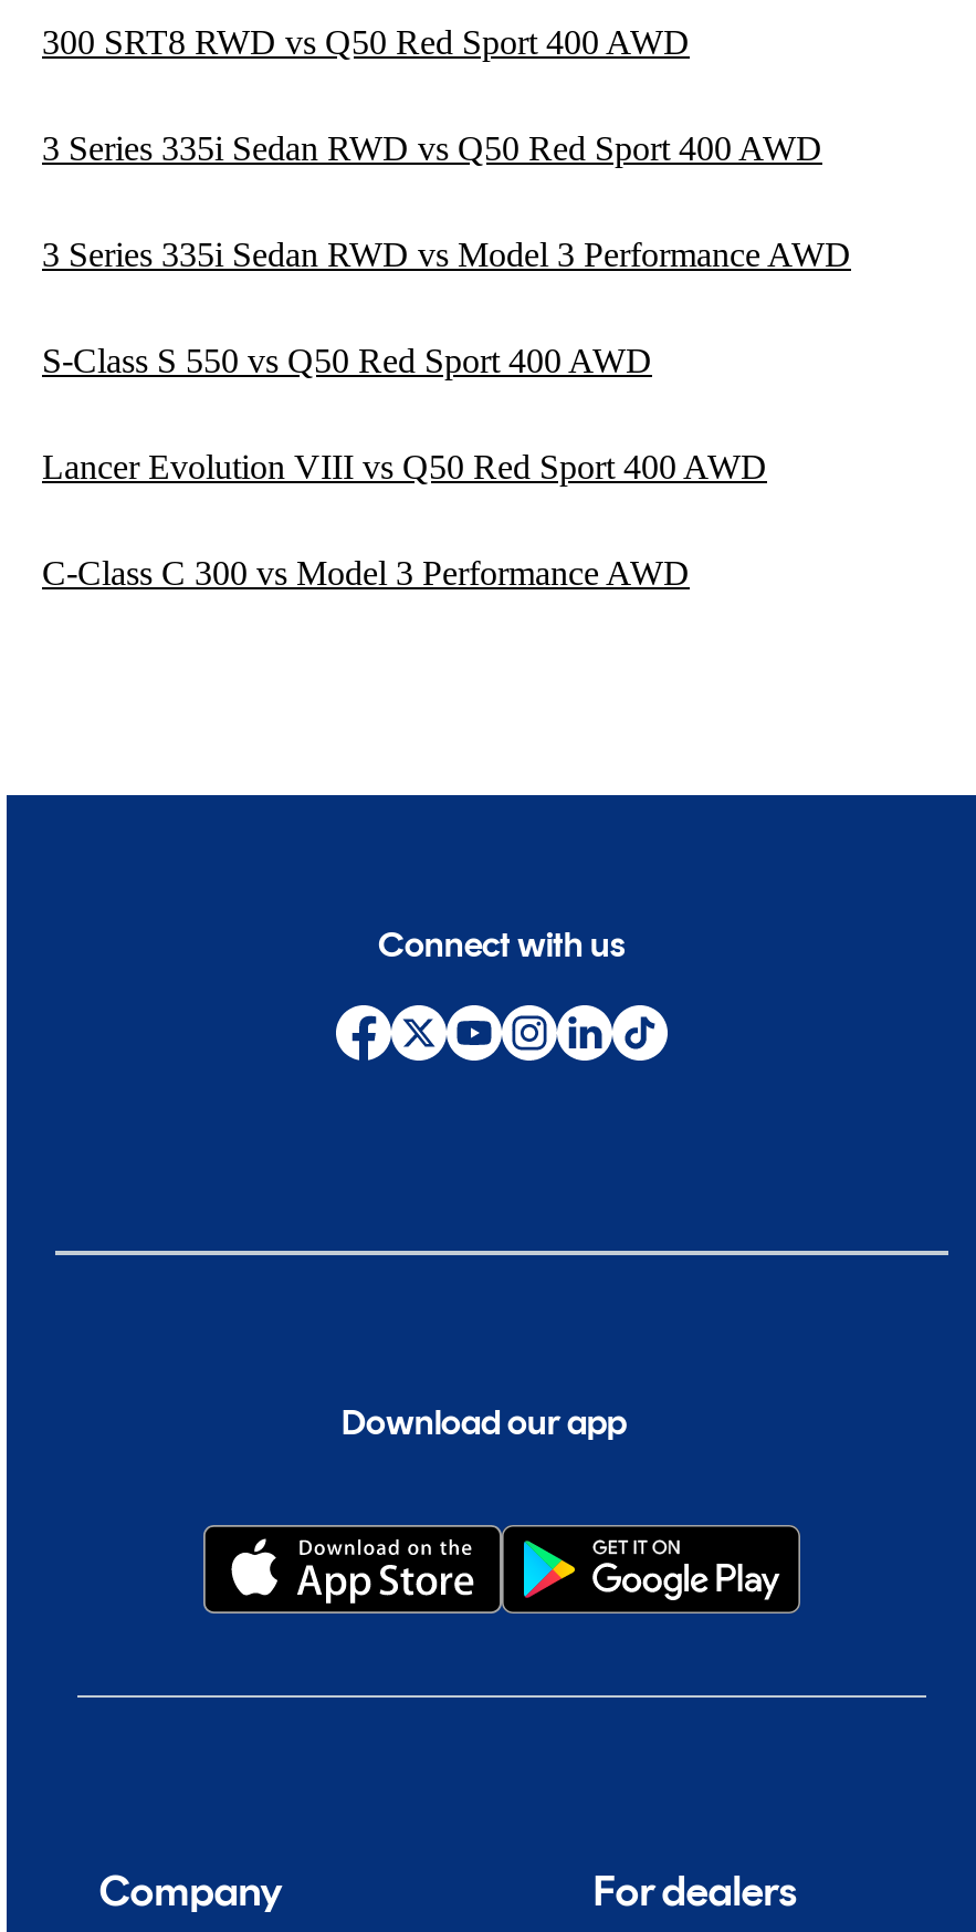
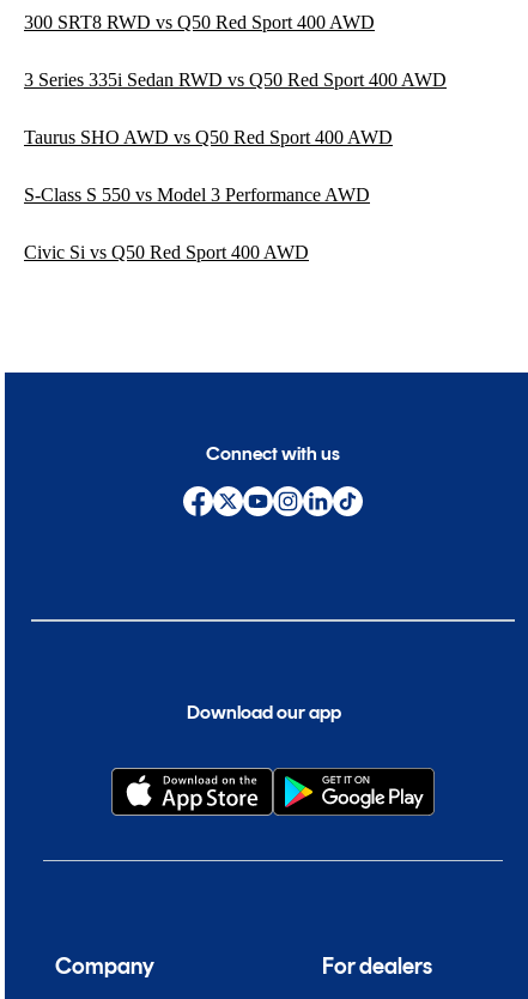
[42,236,851,592] 3 Series 335i Sedan RWD vs Model 3 Performance AWD | S-Class S 550 vs Q50 Red Sport 400 AWD | Lancer Evolution VIII vs Q50 Red Sport 400 AWD | C-Class C 300 vs Model 3 Performance AWD -> [24,127,393,262] Taurus SHO AWD vs Q50 Red Sport 400 AWD | S-Class S 550 vs Model 3 Performance AWD | Civic Si vs Q50 Red Sport 400 AWD

